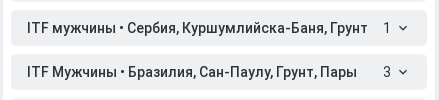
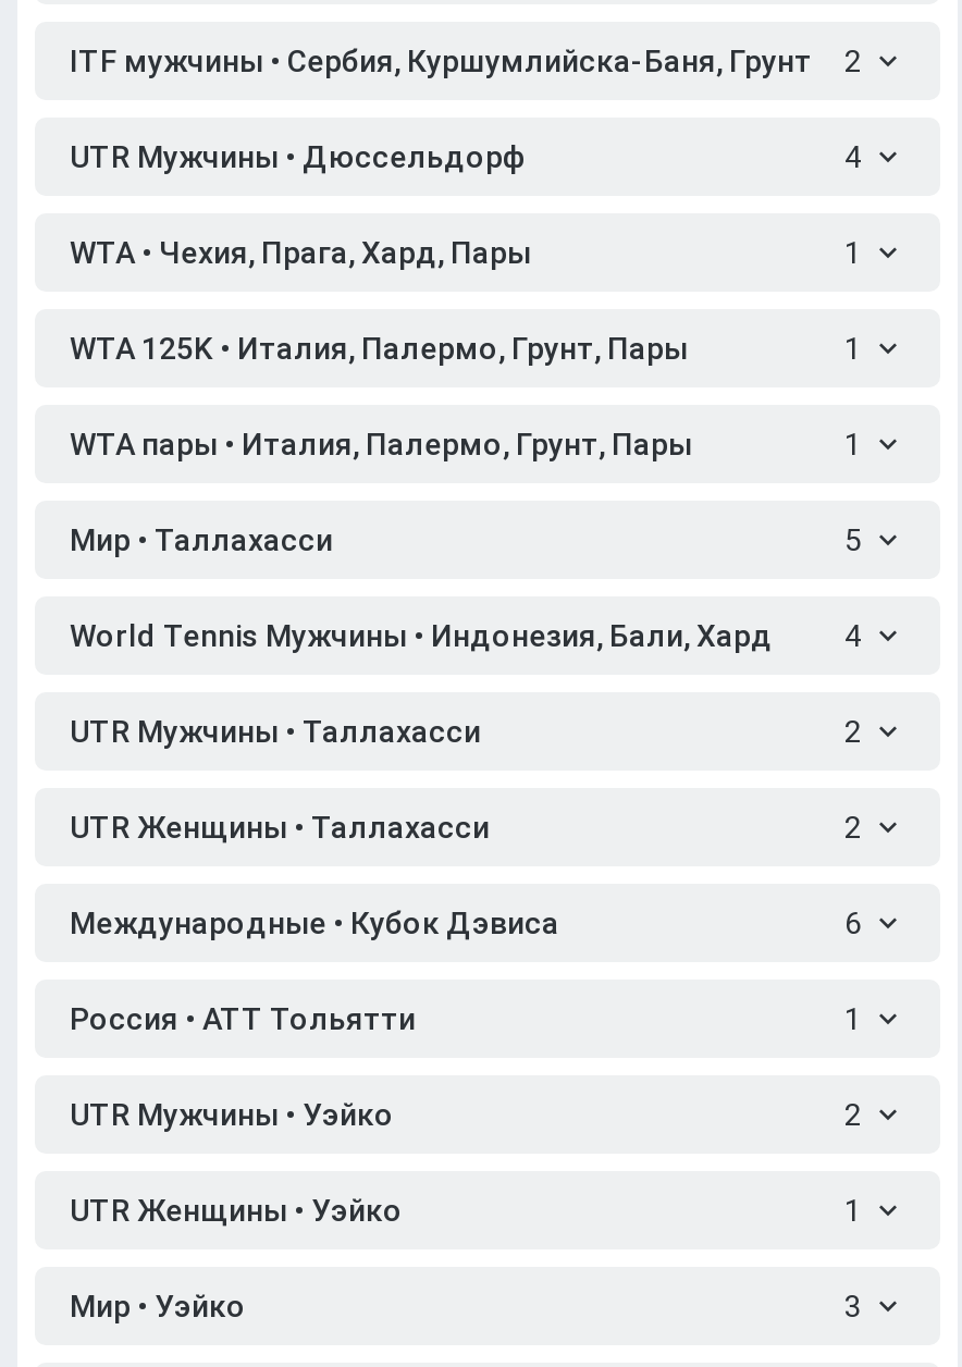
none -> [70,44,862,270] 2 | UTR Мужчины • Дюссельдорф | 4 | WTA • Чехия, Прага, Хард, Пары
[27,64,357,80] ITF Мужчины • Бразилия, Сан-Паулу, Грунт, Пары -> [70,331,862,1323] WTA 125K • Италия, Палермо, Грунт, Пары | 1 | WTA пары • Италия, Палермо, Грунт, Пары | 1 | Мир • Таллахасси | 5 | World Tennis Мужчины • Индонезия, Бали, Хард | 4 | UTR Мужчины • Таллахасси | 2 | UTR Женщины • Таллахасси | 2 | Международные • Кубок Дэвиса | 6 | Россия • АТТ Тольятти | 1 | UTR Мужчины • Уэйко | 2 | UTR Женщины • Уэйко | 1 | Мир • Уэйко

